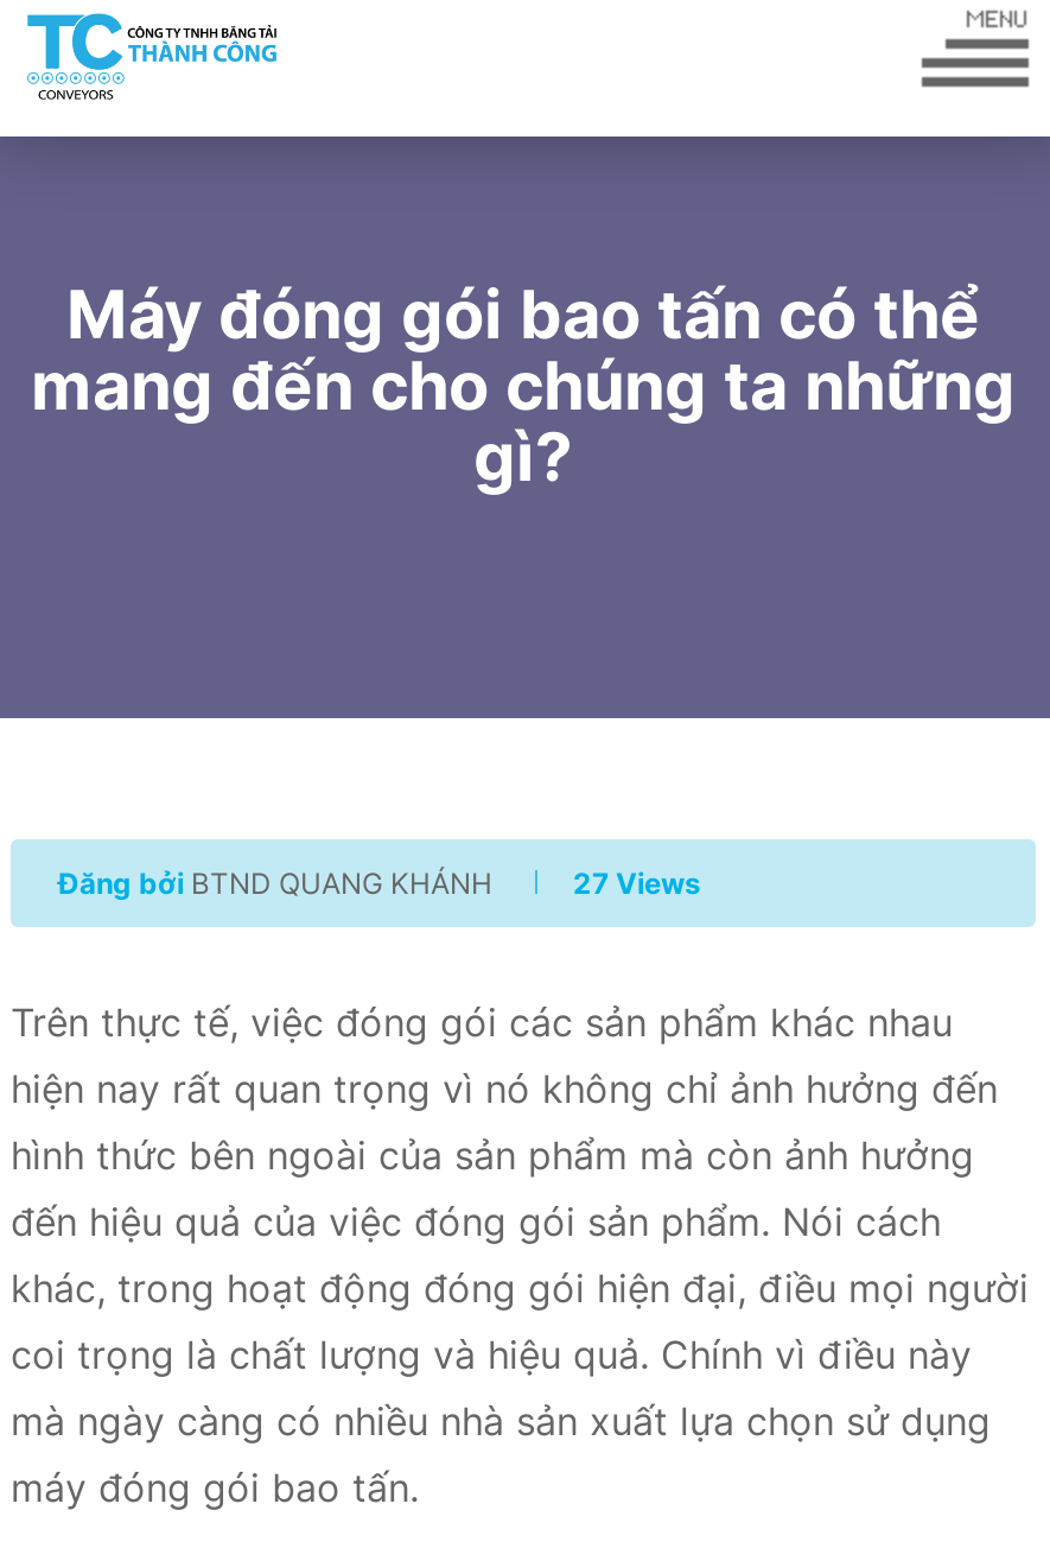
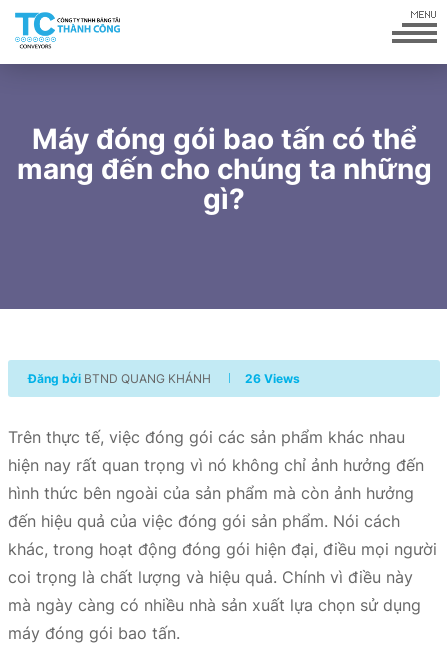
[573,865,701,901] 27 Views -> [245,371,300,386] 26 Views

